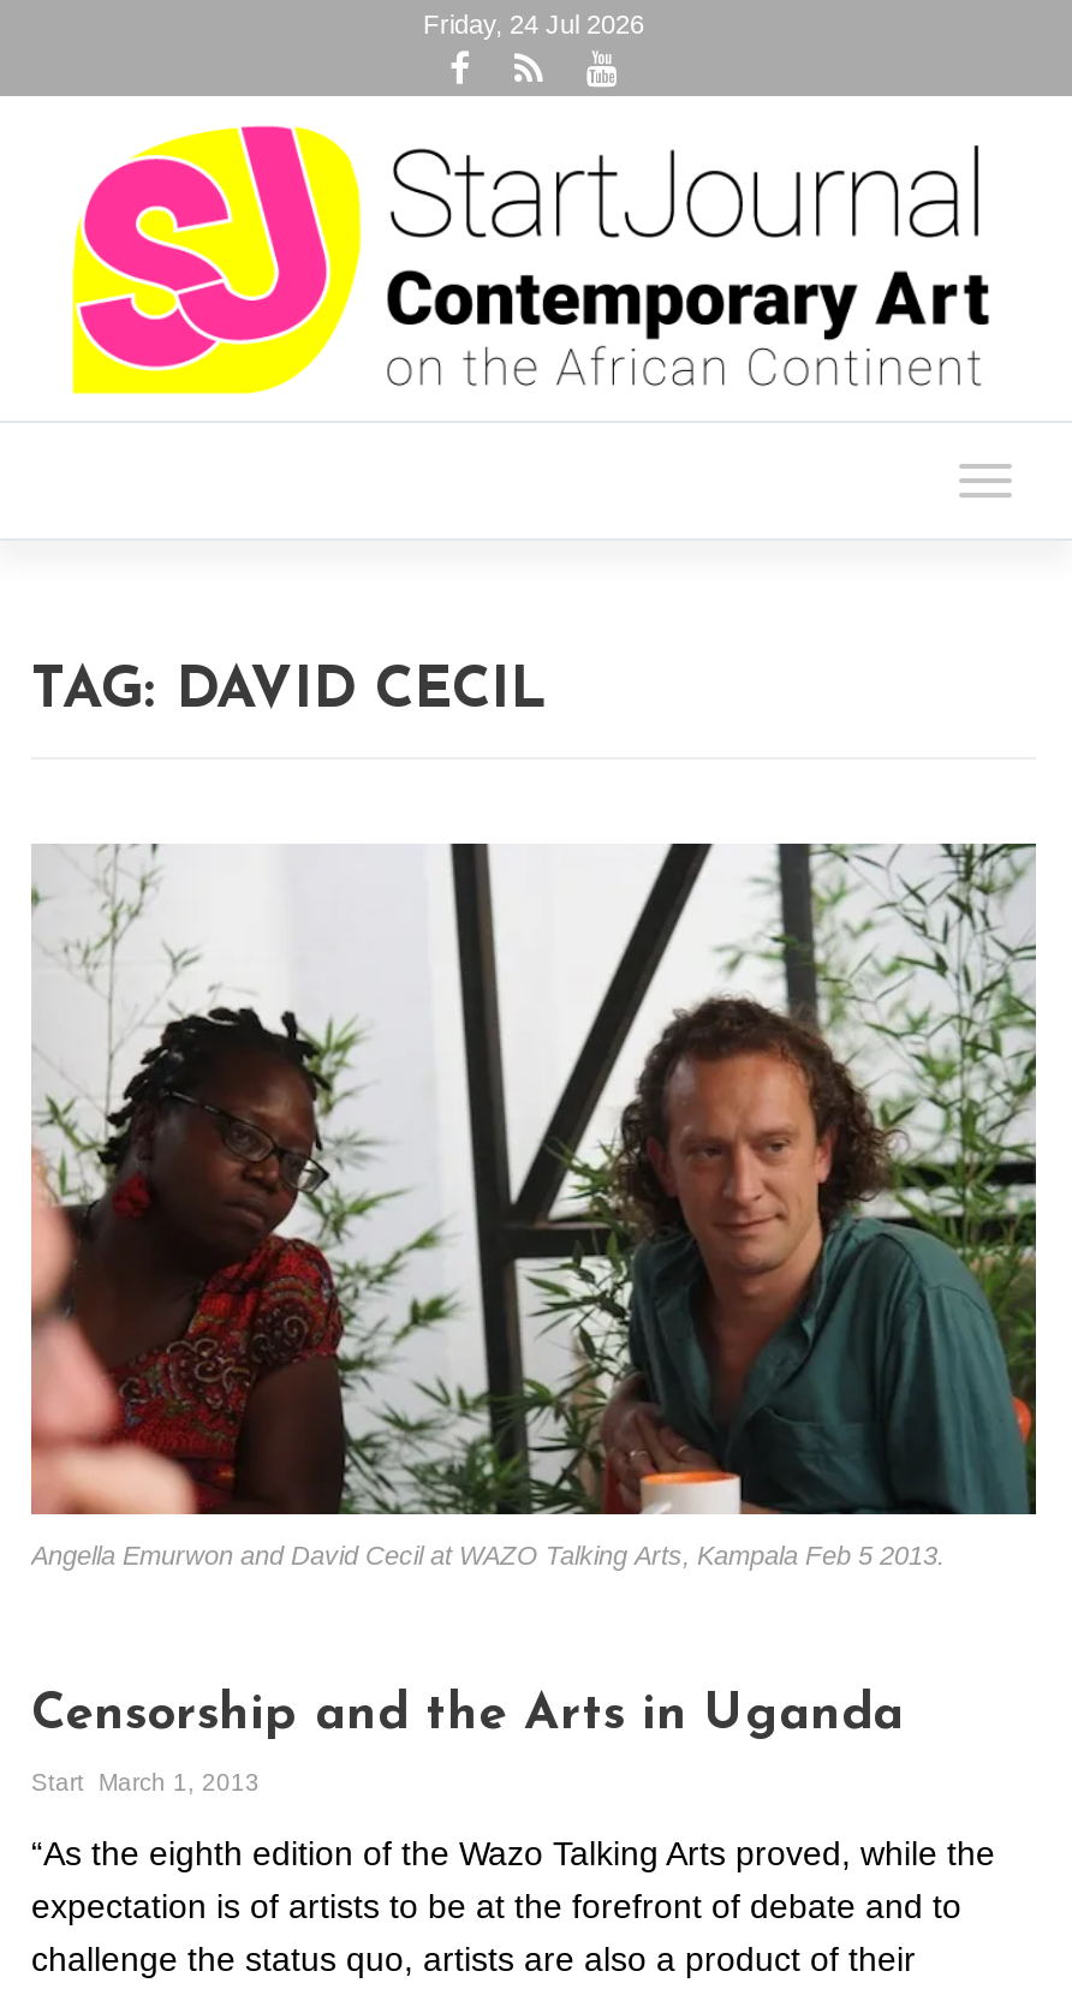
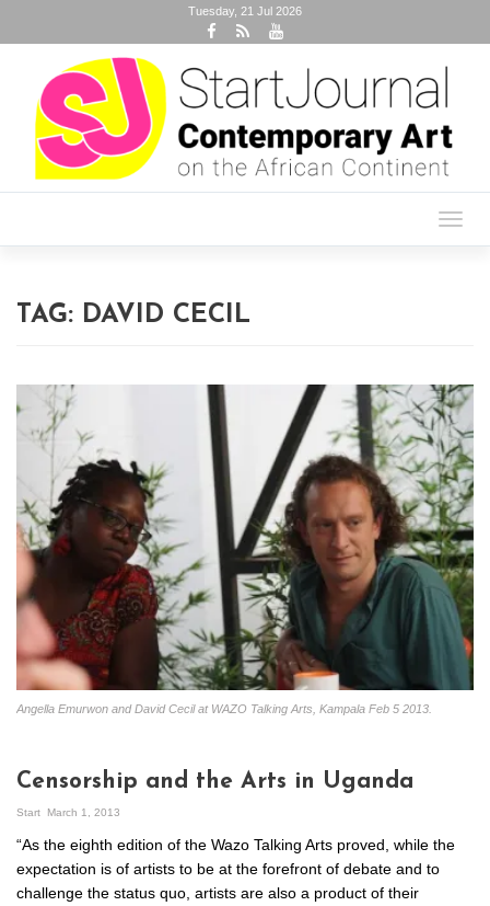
[423,10,644,38] Friday, 24 Jul 2026 -> [188,4,302,18] Tuesday, 21 Jul 2026

